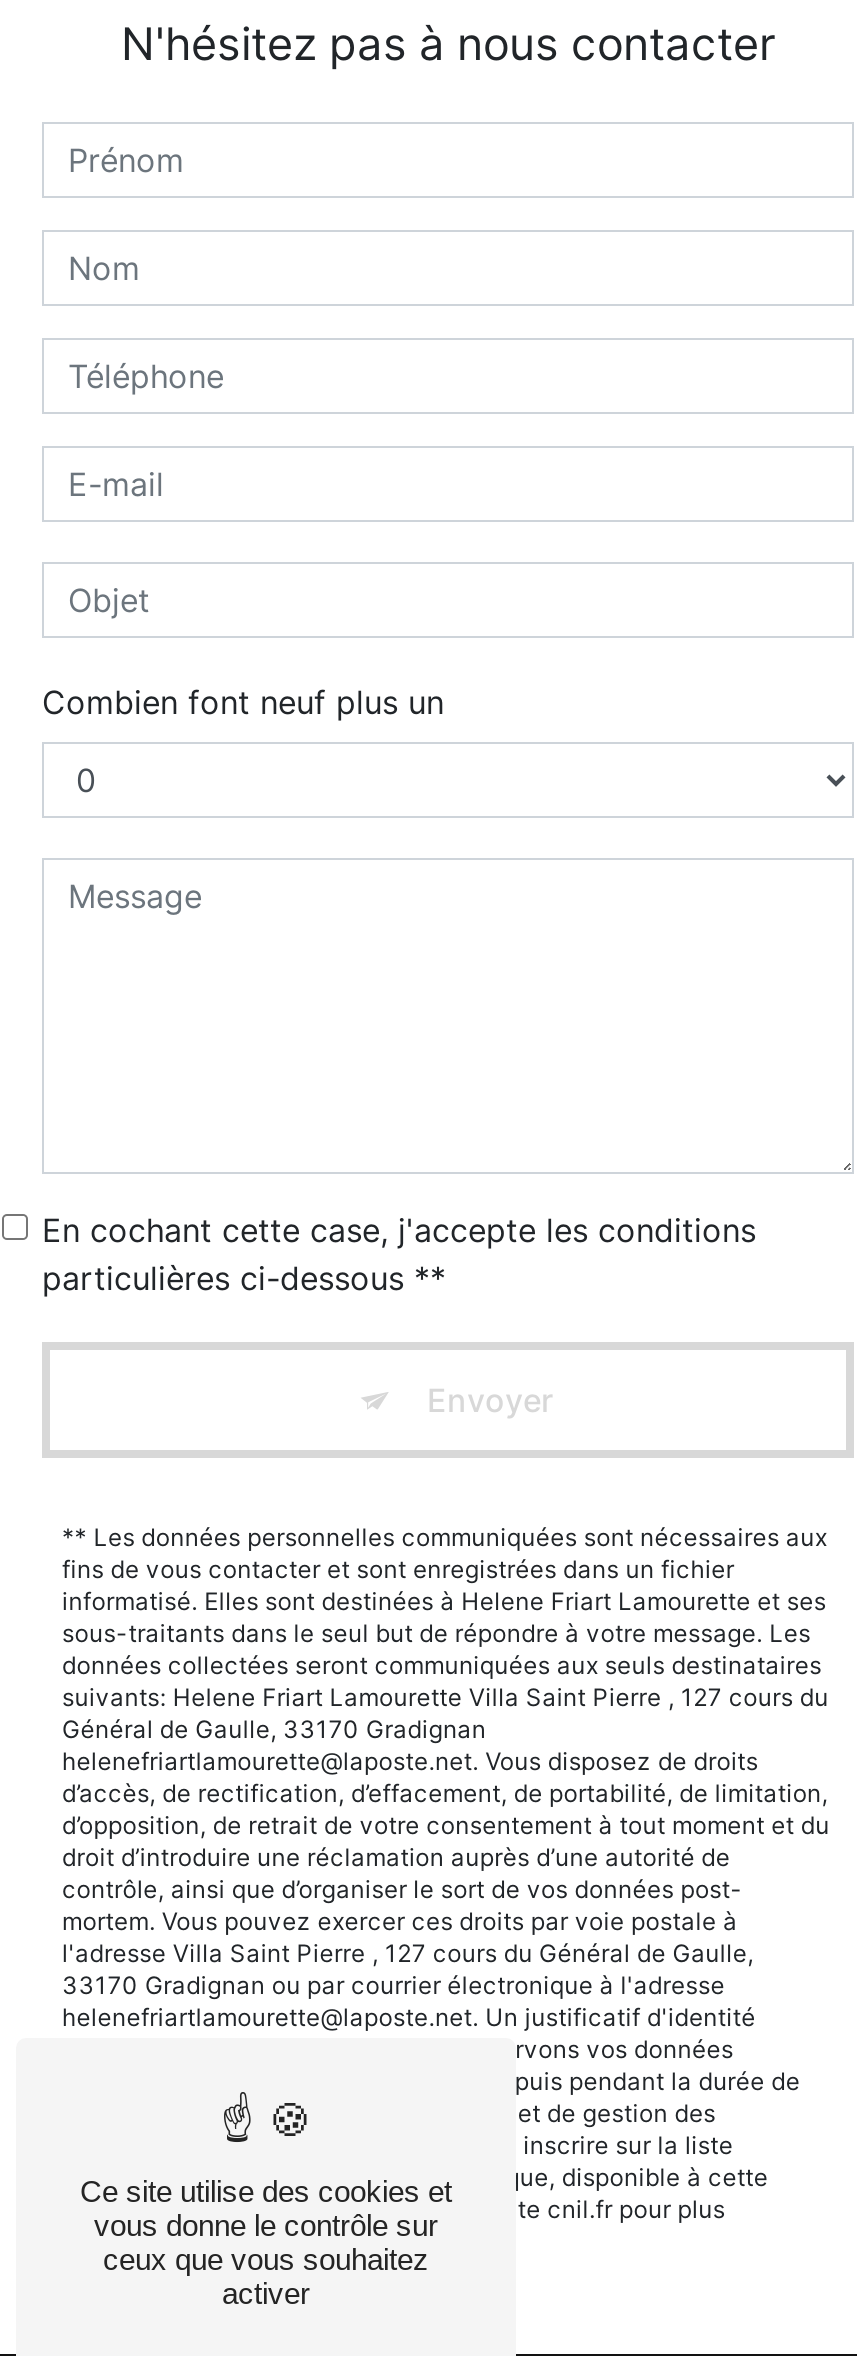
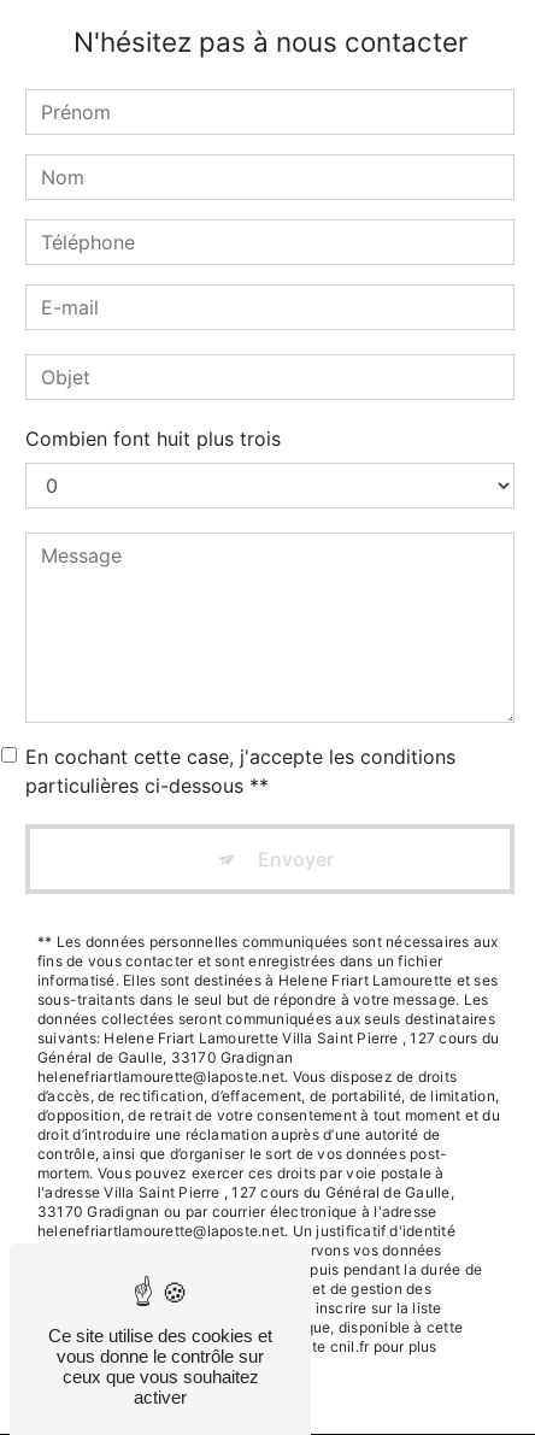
[42,681,444,721] Combien font neuf plus un -> [25,426,281,450] Combien font huit plus trois

